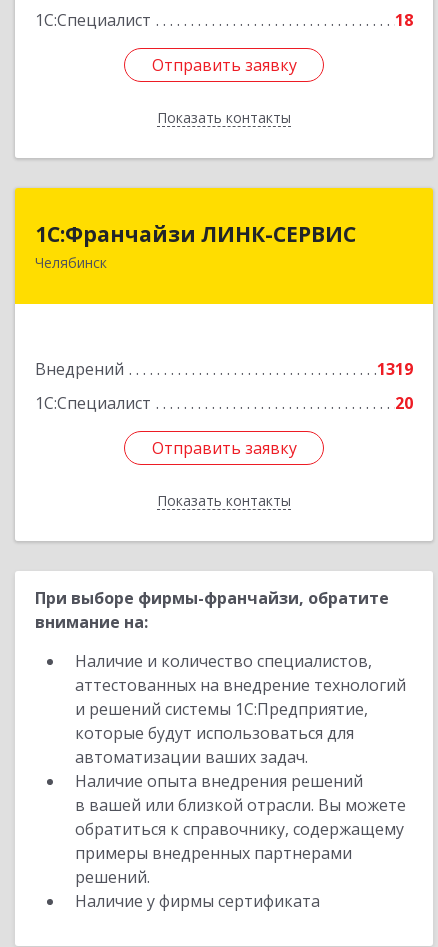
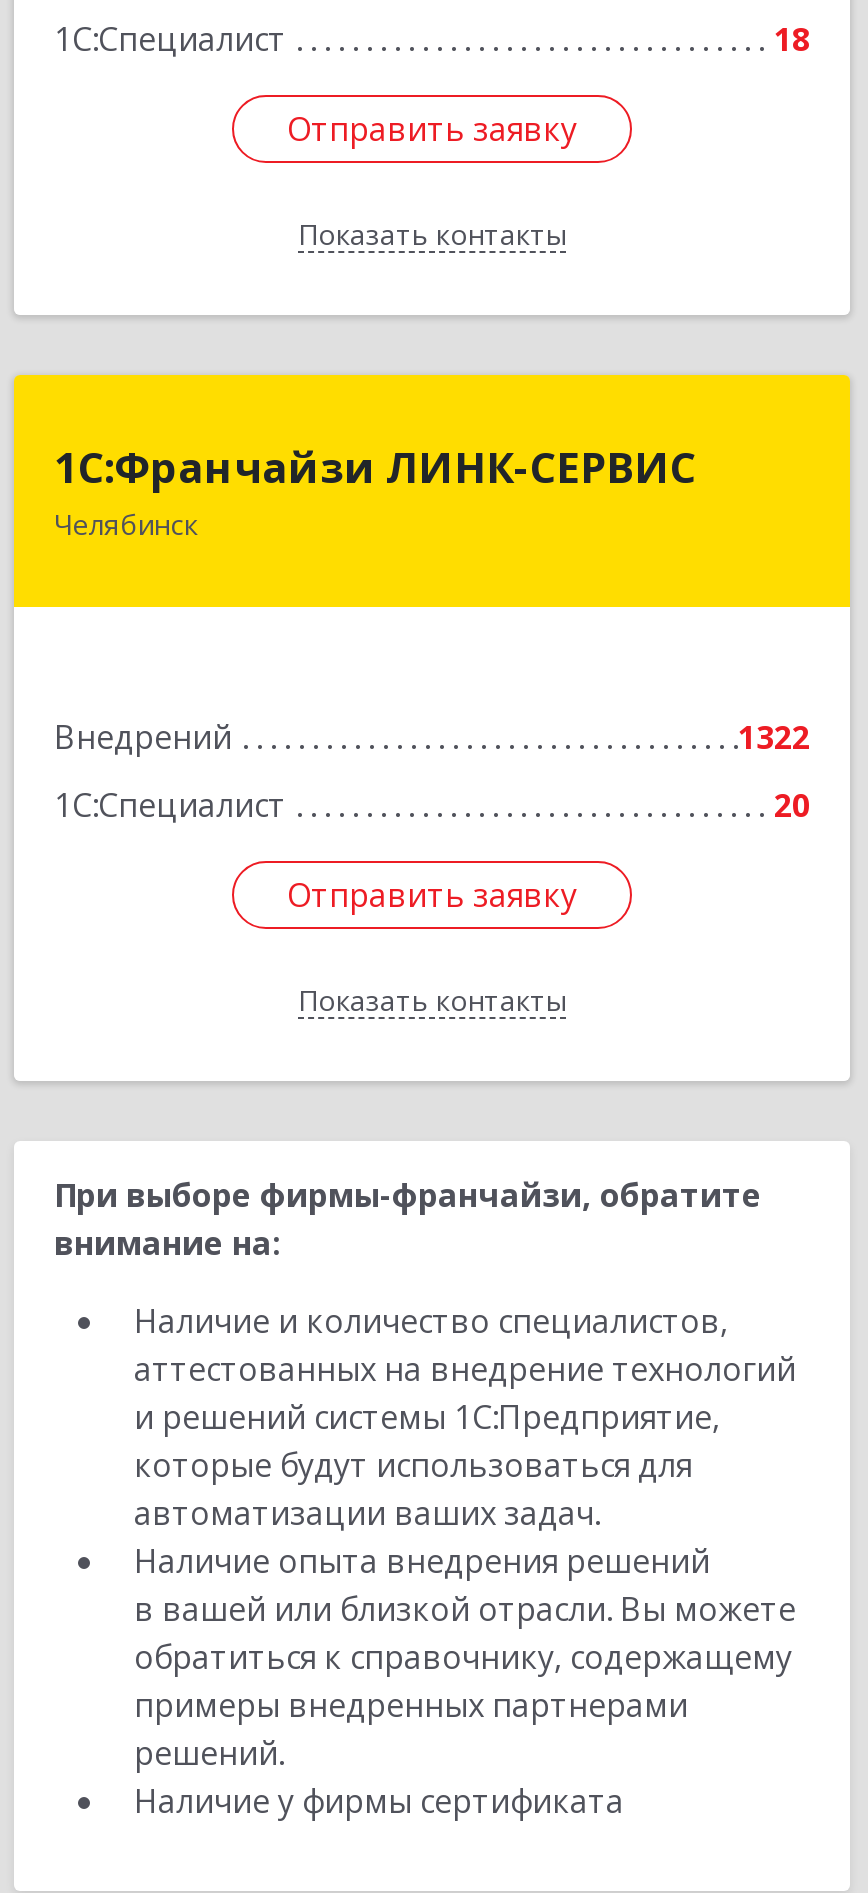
[377,358,413,380] 1319 -> [738,715,810,759] 1322

